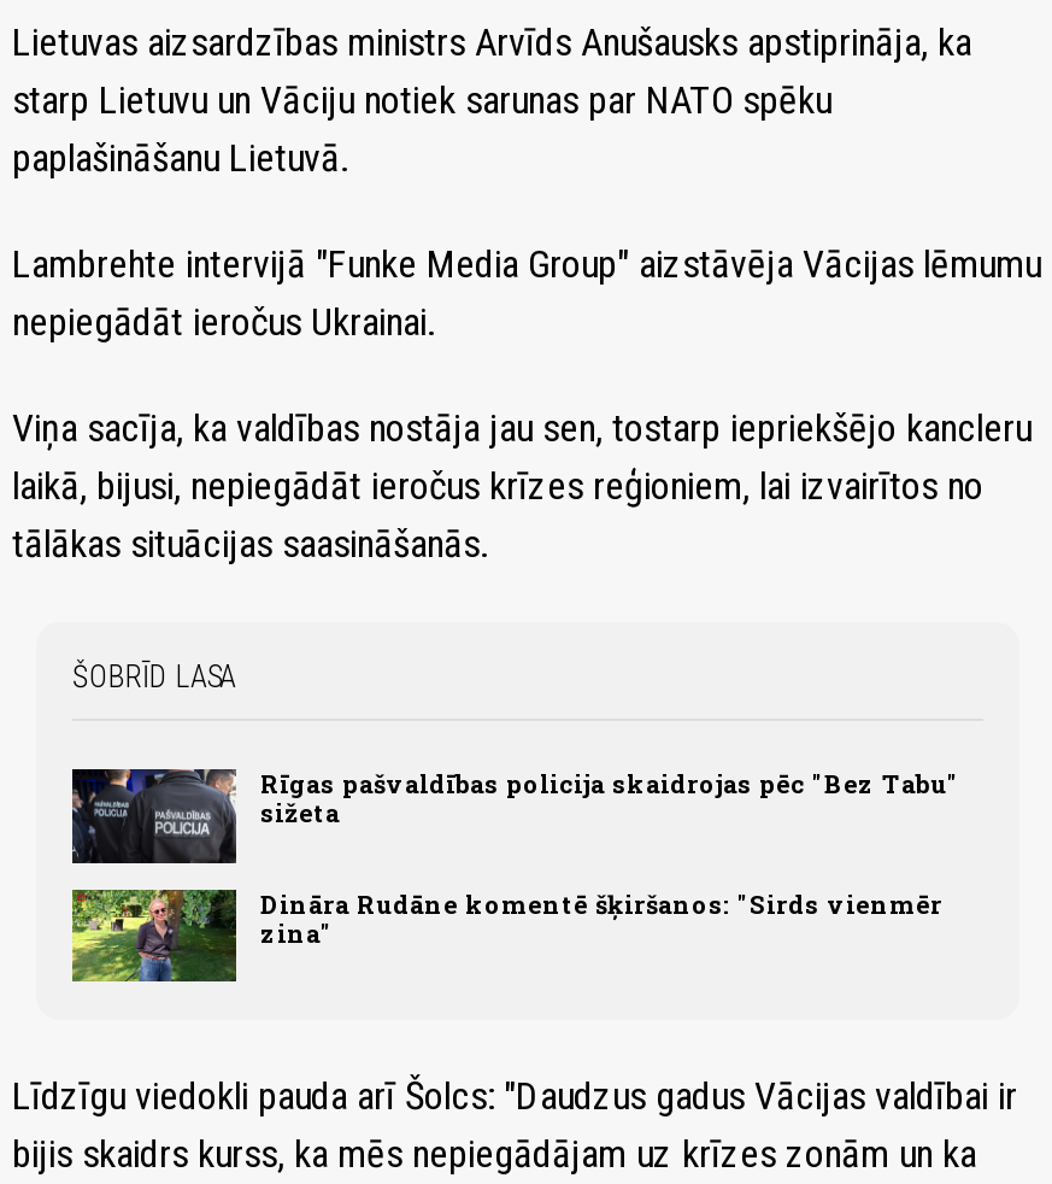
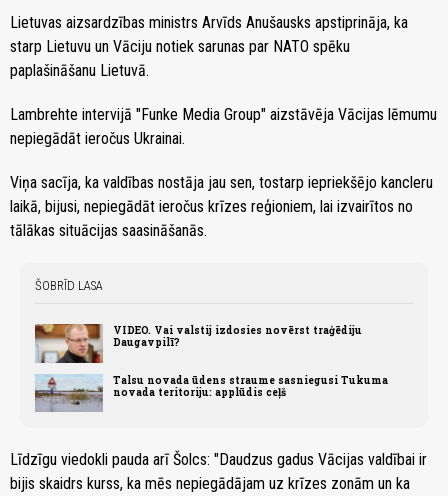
[70,767,959,866] [image] | Rīgas pašvaldības policija skaidrojas pēc "Bez Tabu" | sižeta -> [34,323,362,364] [image] | VIDEO. Vai valstij izdosies novērst traģēdiju | Daugavpilī?
[70,886,942,984] [image] | Dināra Rudāne komentē šķiršanos: "Sirds vienmēr | zina" -> [34,372,388,413] [image] | Talsu novada ūdens straume sasniegusi Tukuma | novada teritoriju: applūdis ceļš

